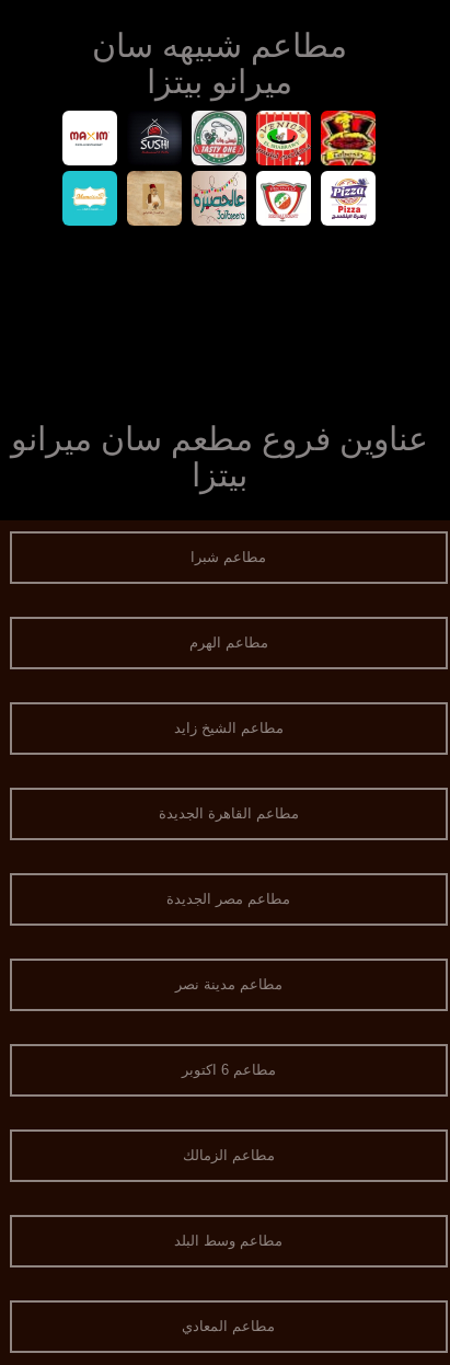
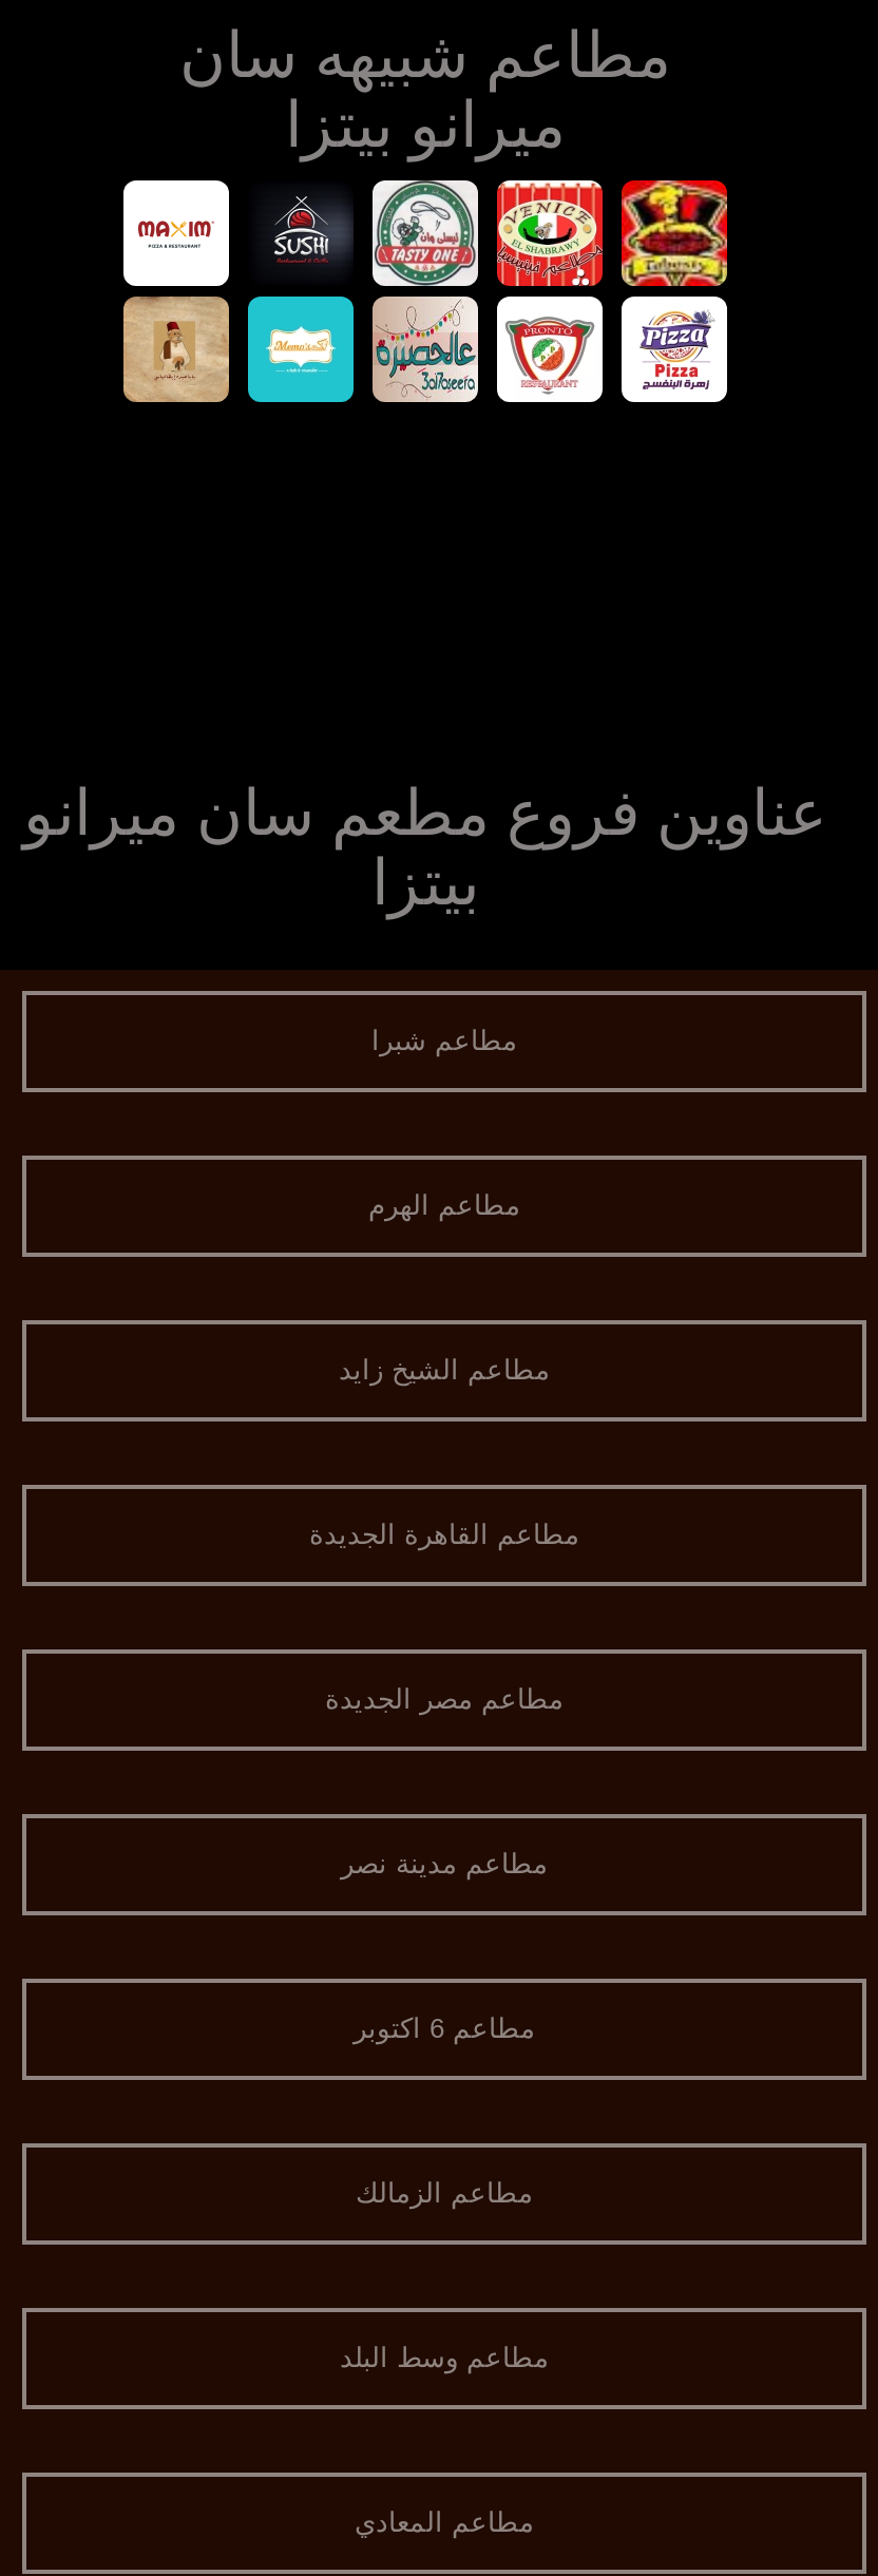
[61,170,118,227] [image] -> [121,294,231,404] [image]
[126,170,183,227] [image] -> [246,294,356,404] [image]

